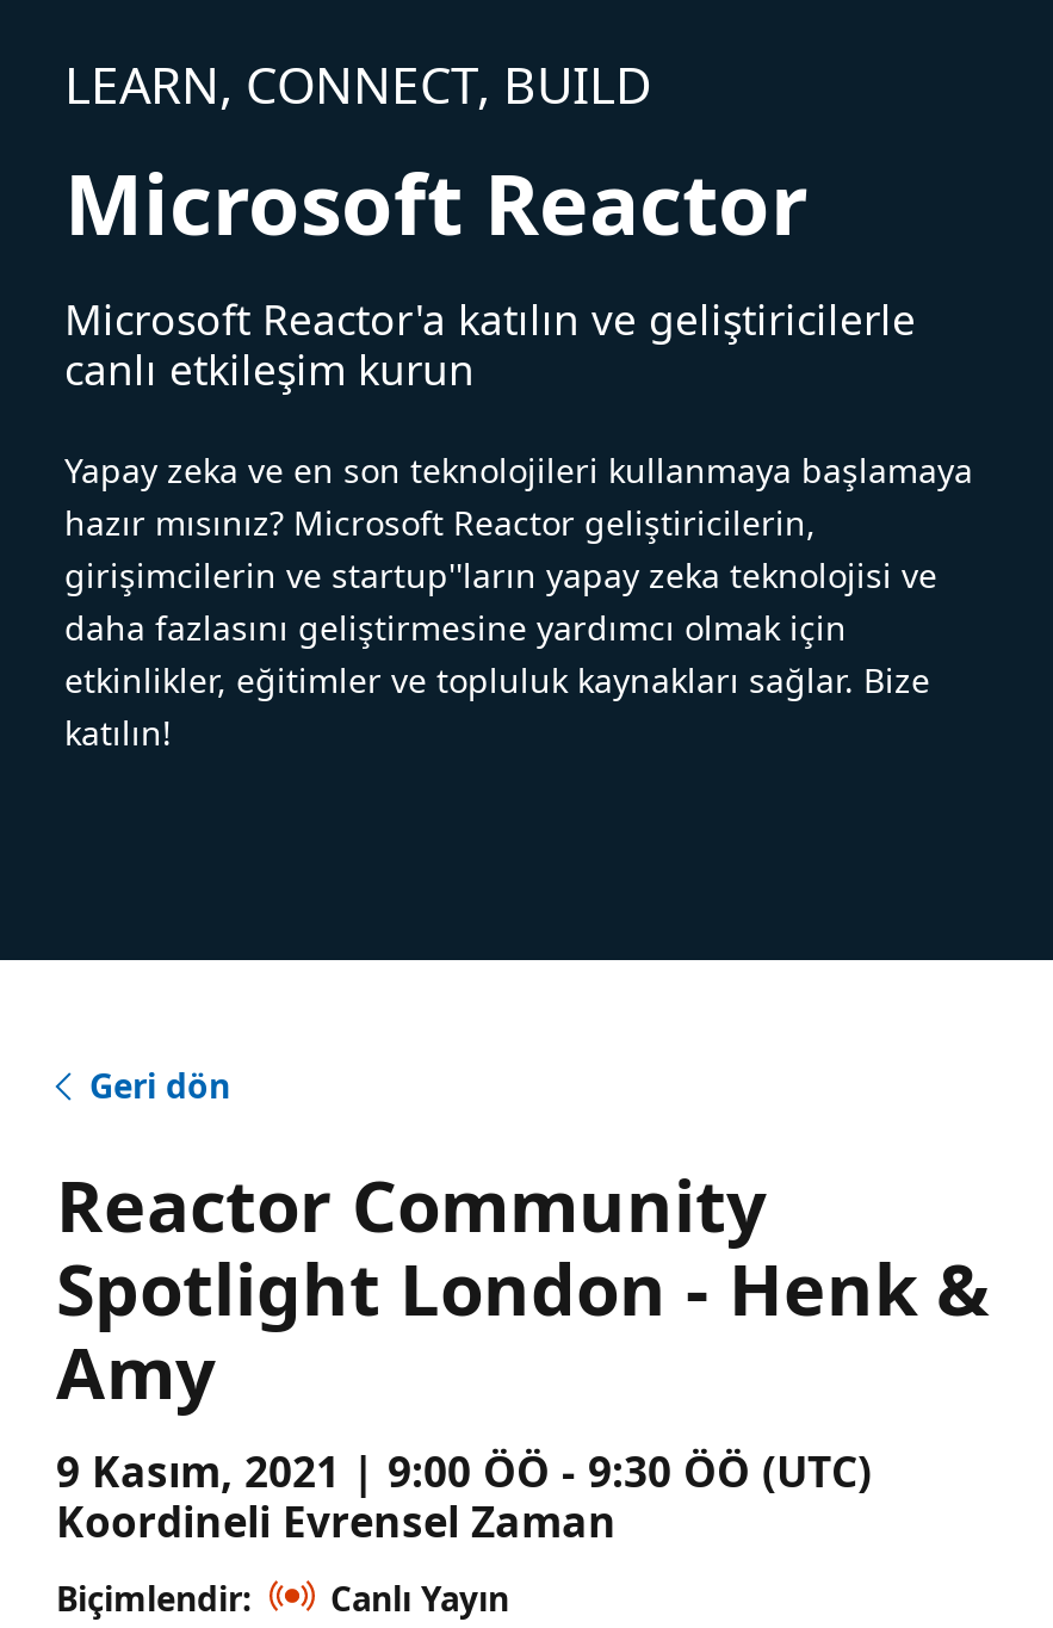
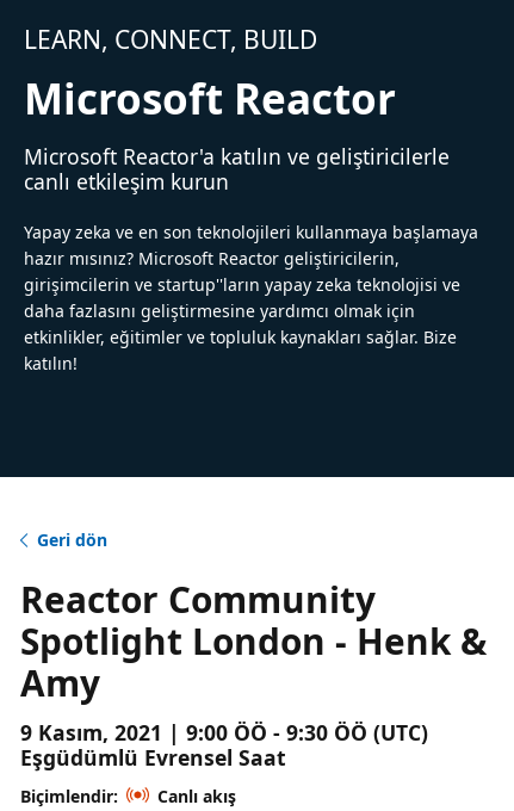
[56,1492,617,1549] Koordineli Evrensel Zaman -> [20,743,286,772] Eşgüdümlü Evrensel Saat
[330,1576,509,1621] Canlı Yayın -> [157,785,236,807] Canlı akış

